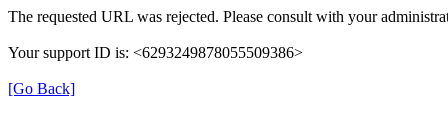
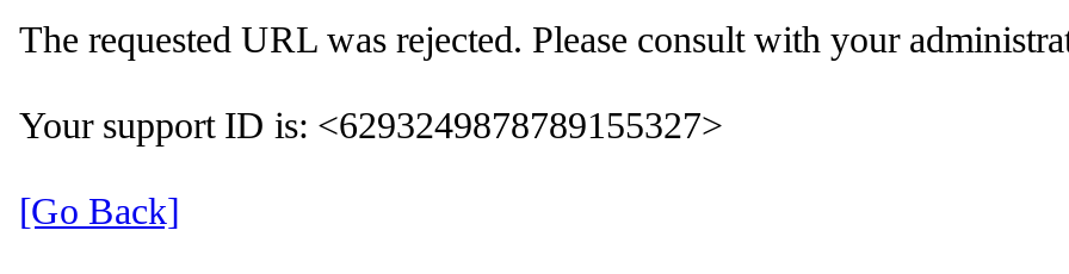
[8,44,303,61] Your support ID is: <6293249878055509386> -> [19,105,723,145] Your support ID is: <6293249878789155327>

